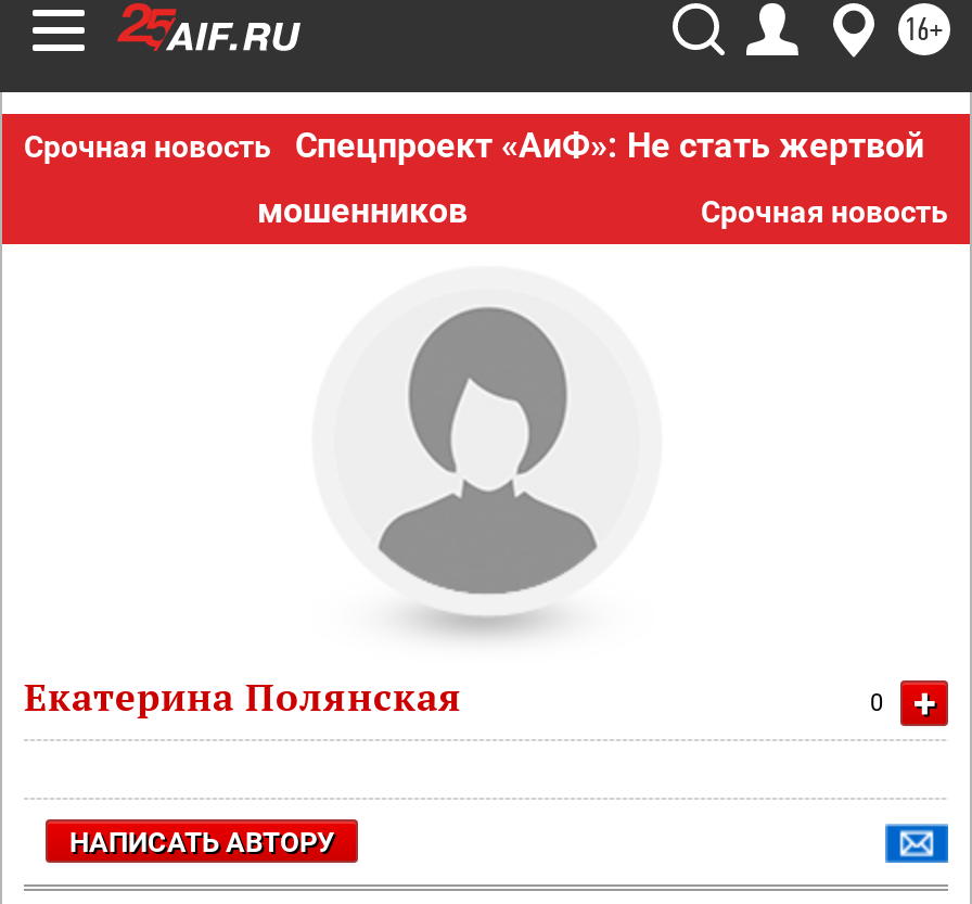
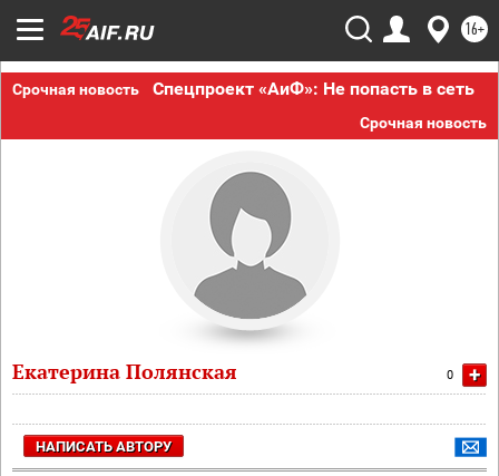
[257,125,924,231] Спецпроект «АиФ»: Не стать жертвой | мошенников -> [152,78,474,99] Спецпроект «АиФ»: Не попасть в сеть

